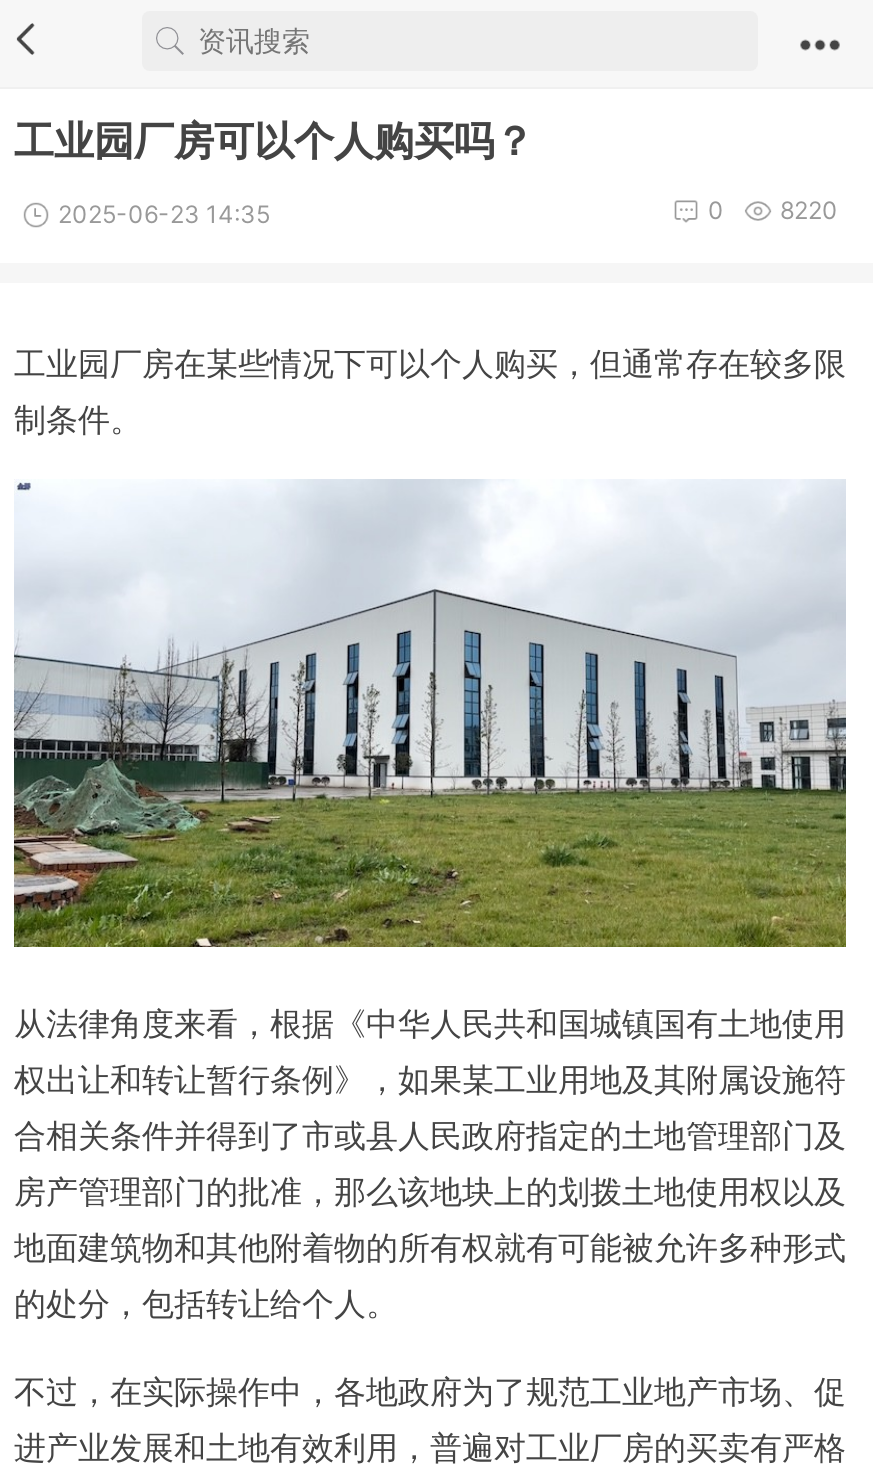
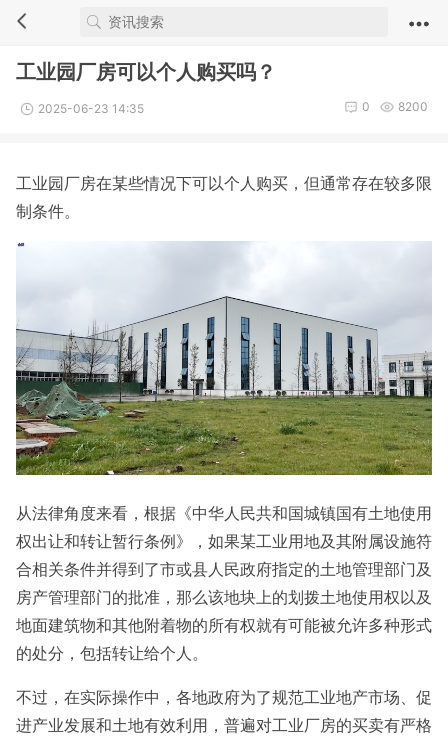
[708,195,838,225] 0 8220 -> [362,99,428,114] 0 8200

